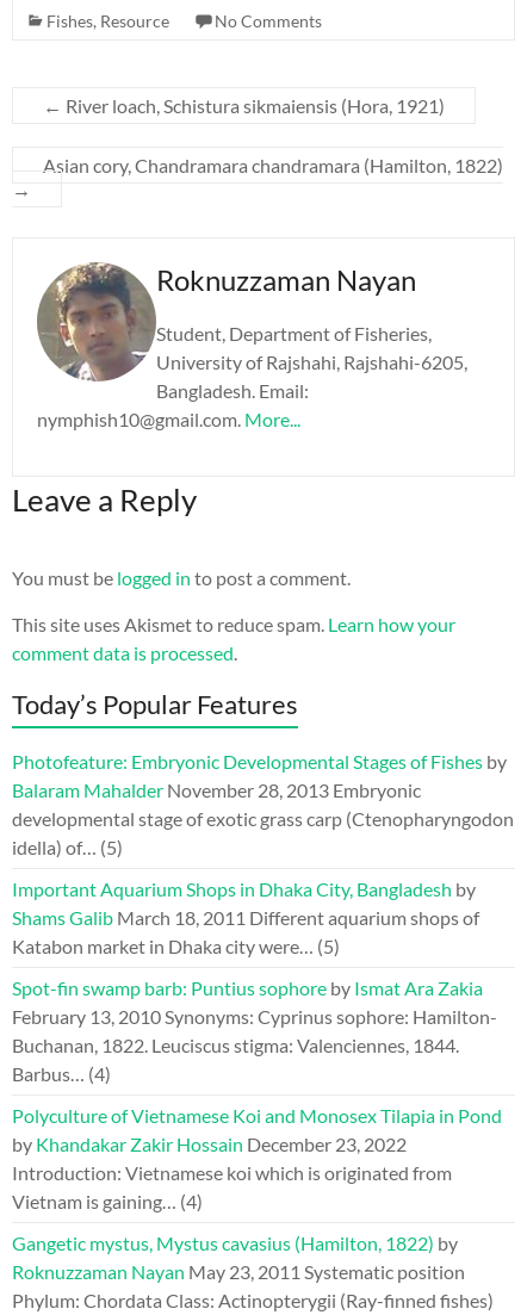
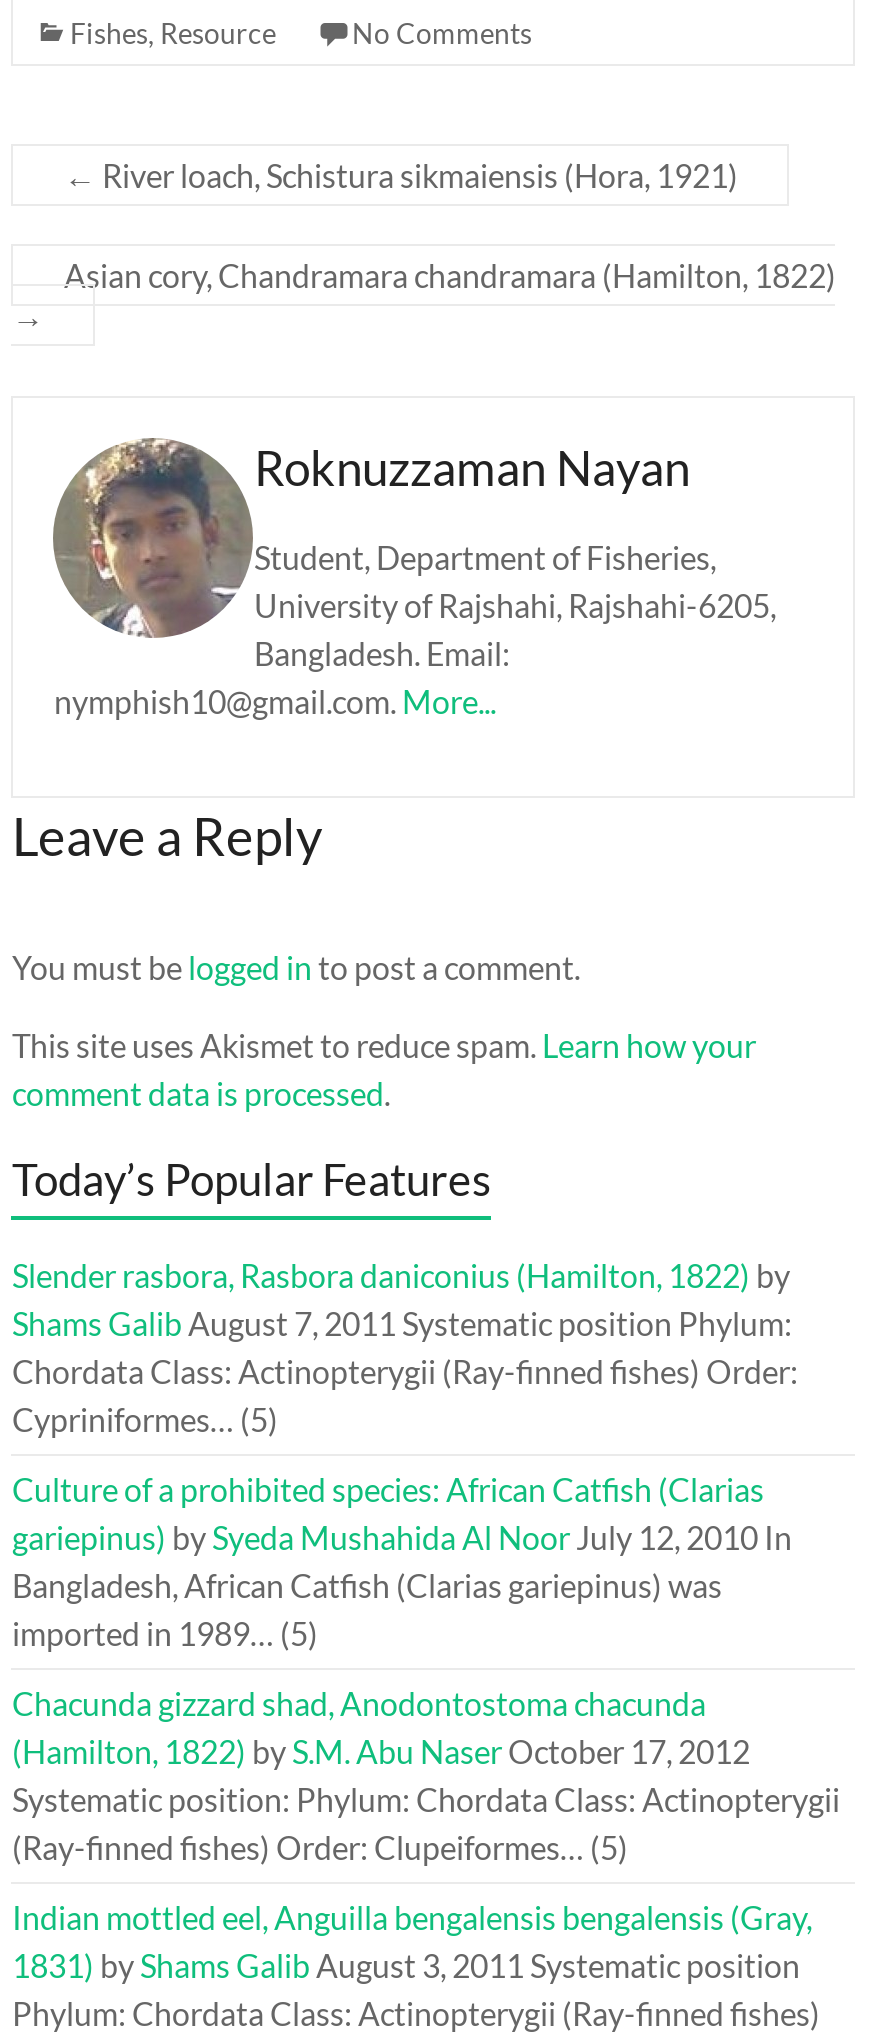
[12,750,514,1283] Photofeature: Embryonic Developmental Stages of Fishes by | Balaram Mahalder November 28, 2013 Embryonic | developmental stage of exotic grass carp (Ctenopharyngodon | idella) of… (5) | Important Aquarium Shops in Dhaka City, Bangladesh by | Shams Galib March 18, 2011 Different aquarium shops of | Katabon market in Dhaka city were… (5) | Spot-fin swamp barb: Puntius sophore by Ismat Ara Zakia | February 13, 2010 Synonyms: Cyprinus sophore: Hamilton- | Buchanan, 1822. Leuciscus stigma: Valenciennes, 1844. | Barbus… (4) | Polyculture of Vietnamese Koi and Monosex Tilapia in Pond | by Khandakar Zakir Hossain December 23, 2022 | Introduction: Vietnamese koi which is originated from | Vietnam is gaining… (4) | Gangetic mystus, Mystus cavasius (Hamilton, 1822) by | Roknuzzaman Nayan May 23, 2011 Systematic position -> [12,1256,840,1984] Slender rasbora, Rasbora daniconius (Hamilton, 1822) by | Shams Galib August 7, 2011 Systematic position Phylum: | Chordata Class: Actinopterygii (Ray-finned fishes) Order: | Cypriniformes… (5) | Culture of a prohibited species: African Catfish (Clarias | gariepinus) by Syeda Mushahida Al Noor July 12, 2010 In | Bangladesh, African Catfish (Clarias gariepinus) was | imported in 1989… (5) | Chacunda gizzard shad, Anodontostoma chacunda | (Hamilton, 1822) by S.M. Abu Naser October 17, 2012 | Systematic position: Phylum: Chordata Class: Actinopterygii | (Ray-finned fishes) Order: Clupeiformes… (5) | Indian mottled eel, Anguilla bengalensis bengalensis (Gray, | 1831) by Shams Galib August 3, 2011 Systematic position

